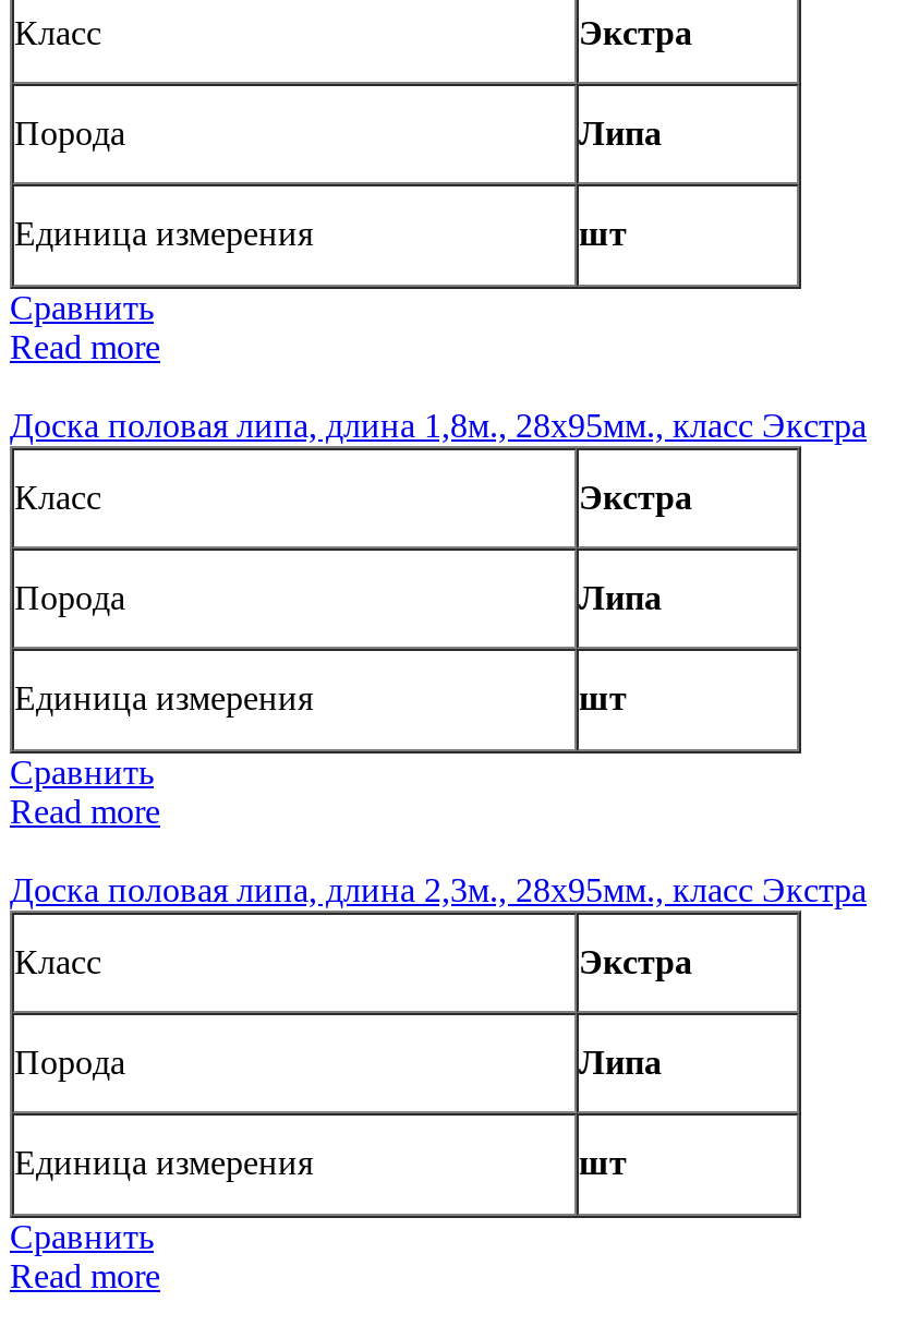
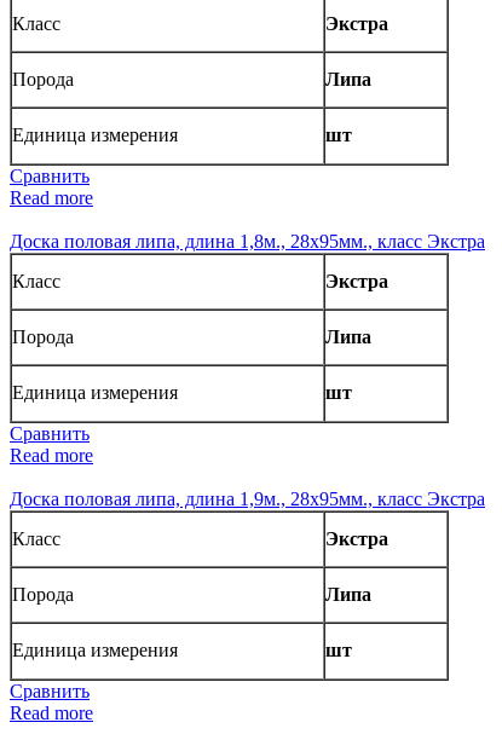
[10,872,867,909] Доска половая липа, длина 2,3м., 28х95мм., класс Экстра -> [10,489,485,509] Доска половая липа, длина 1,9м., 28х95мм., класс Экстра

